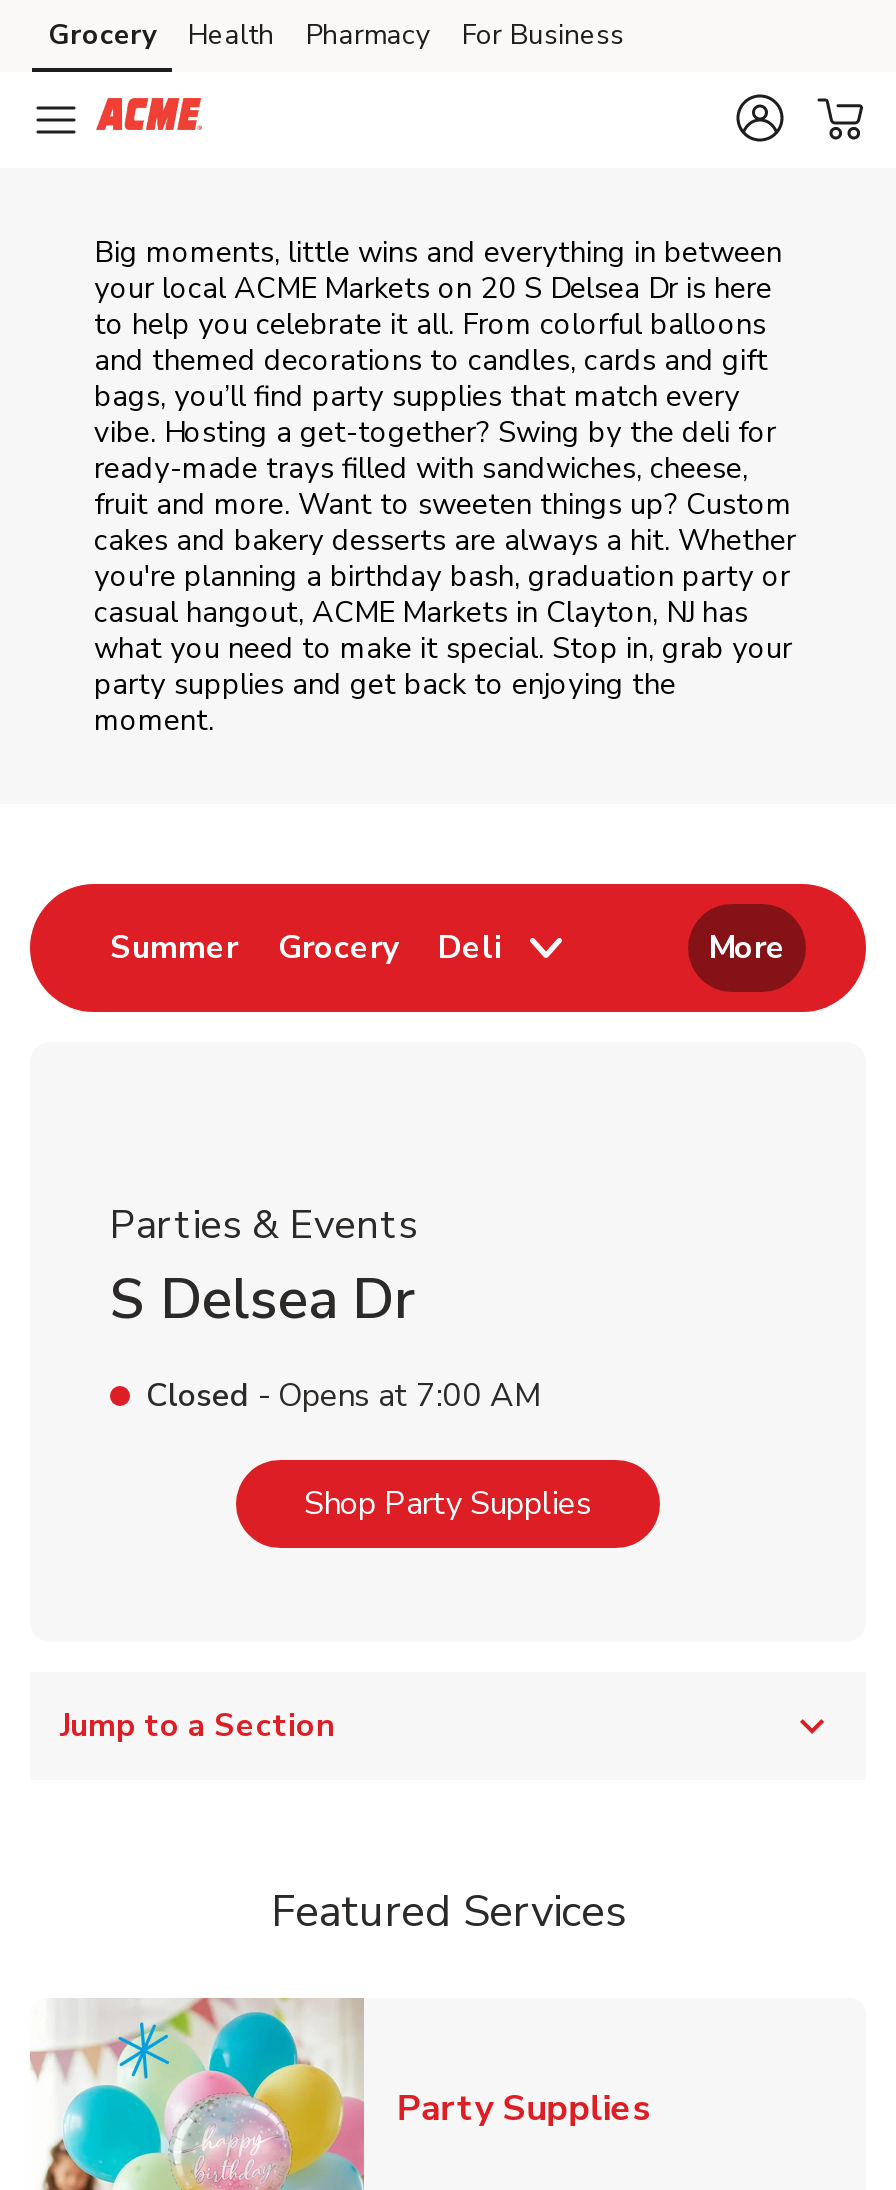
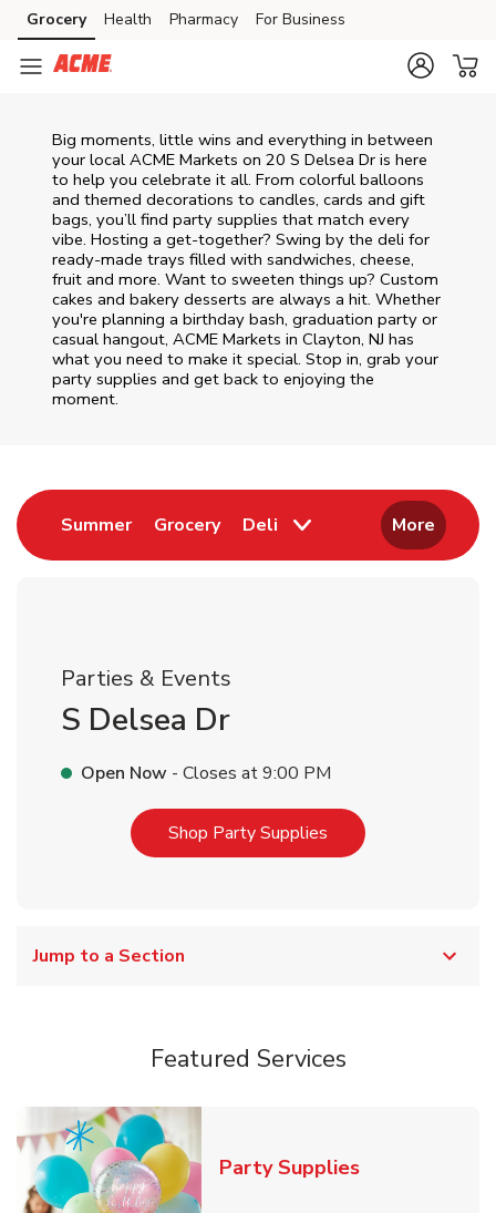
[146,1374,542,1418] Closed - Opens at 7:00 AM -> [81,761,331,785] Open Now - Closes at 9:00 PM

